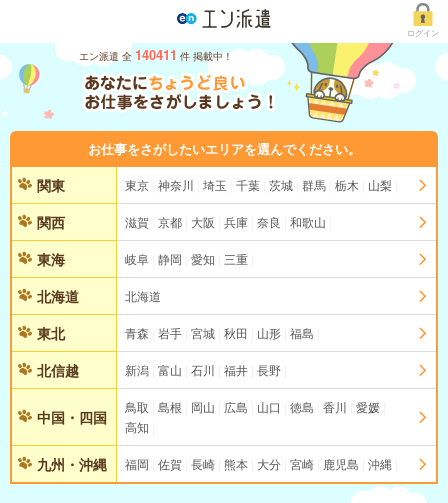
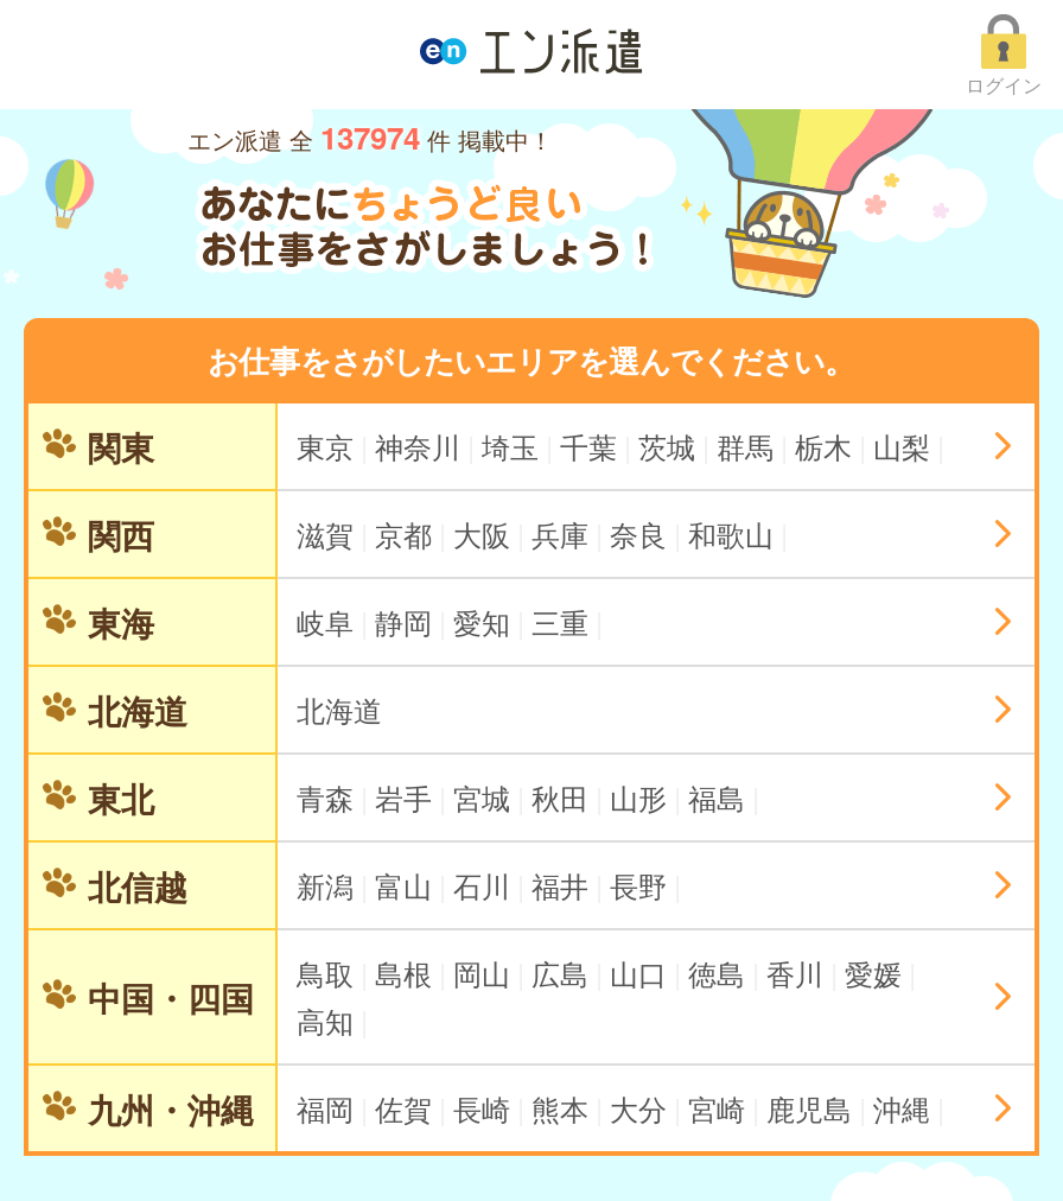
[79,45,233,64] エン派遣 全 140411 件 掲載中！ -> [187,115,553,160] エン派遣 全 137974 件 掲載中！

